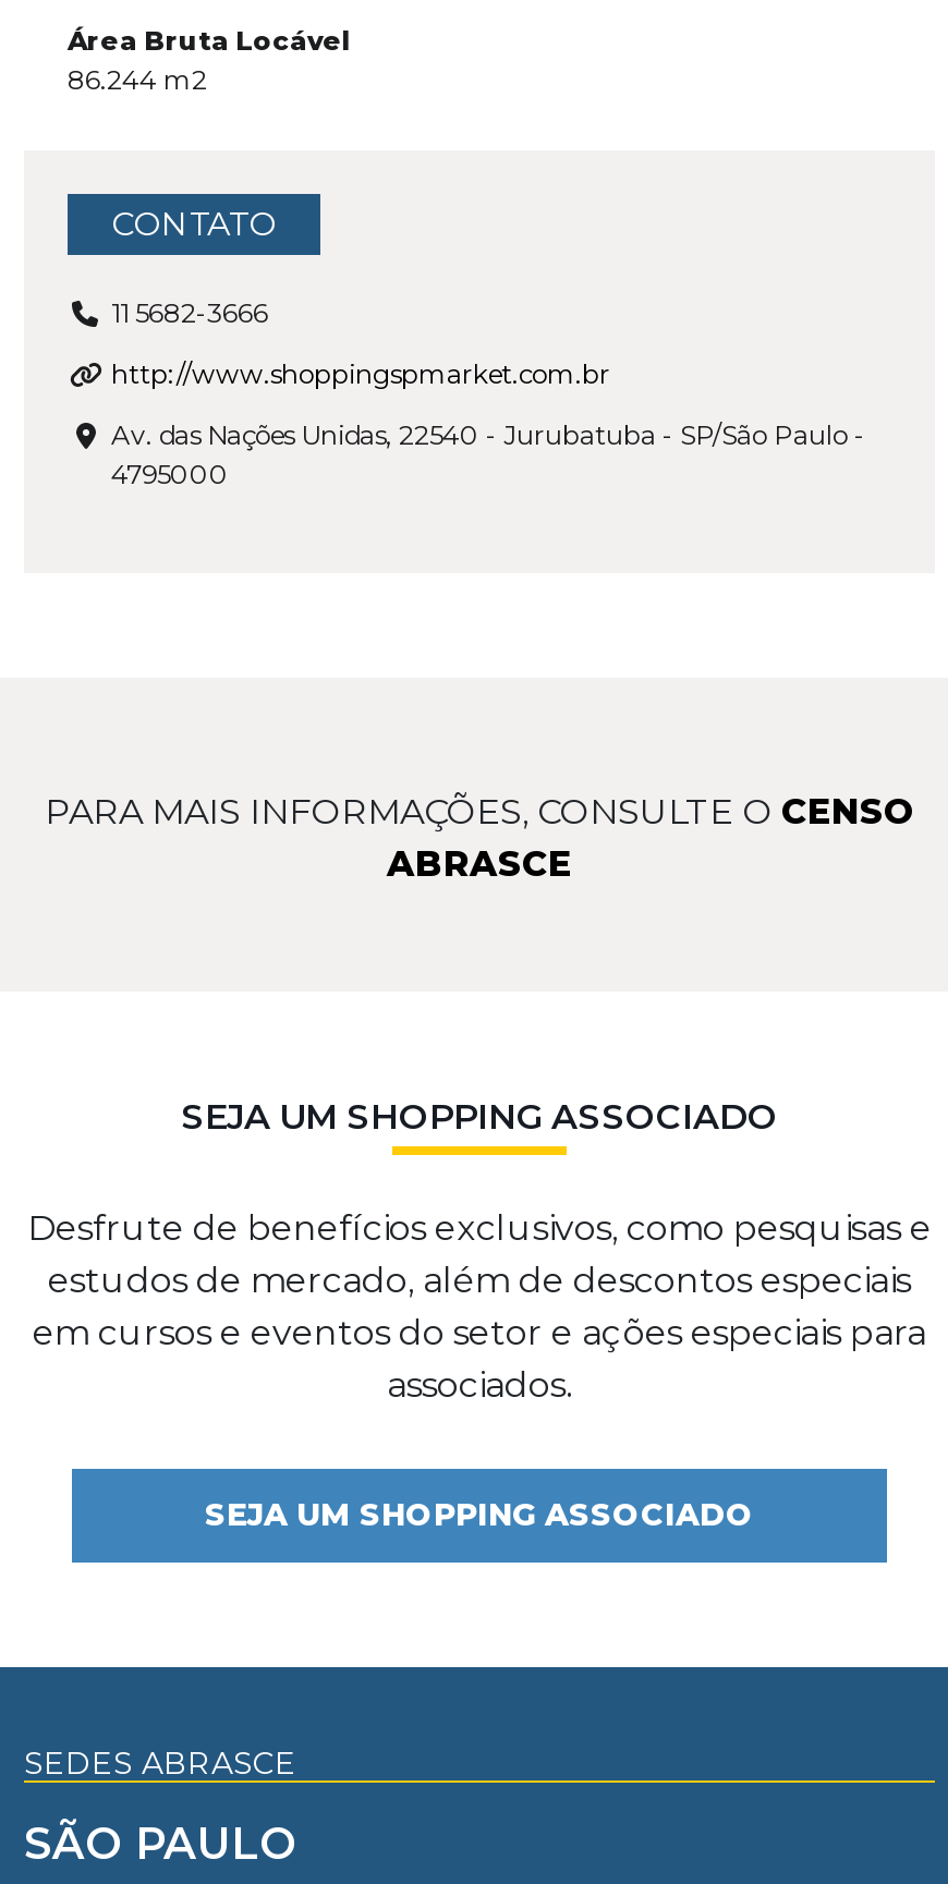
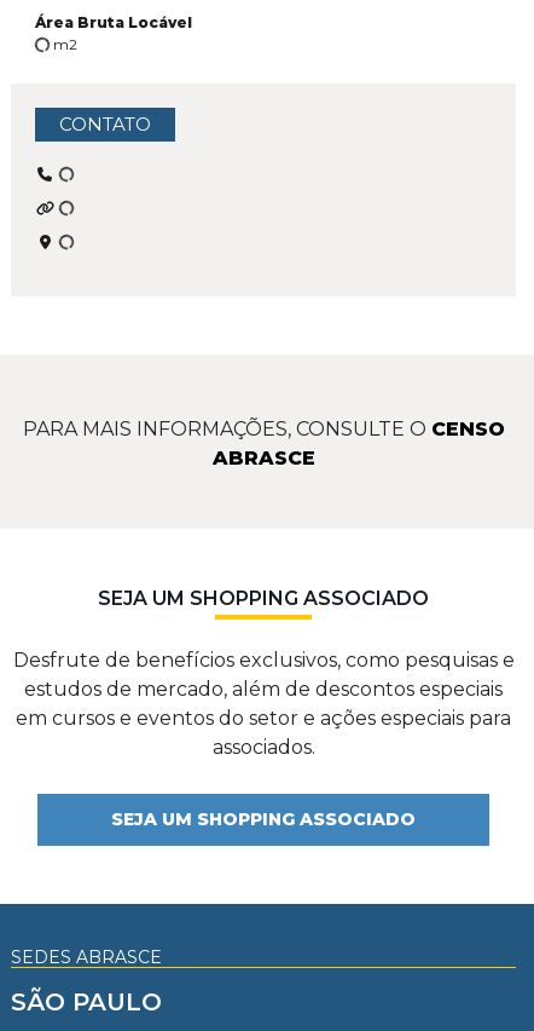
[68,63,207,96] 86.244 m2 -> [50,35,77,53] m2
[111,296,865,490] 11 5682-3666 | http://www.shoppingspmarket.com.br | Av. das Nações Unidas, 22540 - Jurubatuba - SP/São Paulo - | 4795000 -> none

